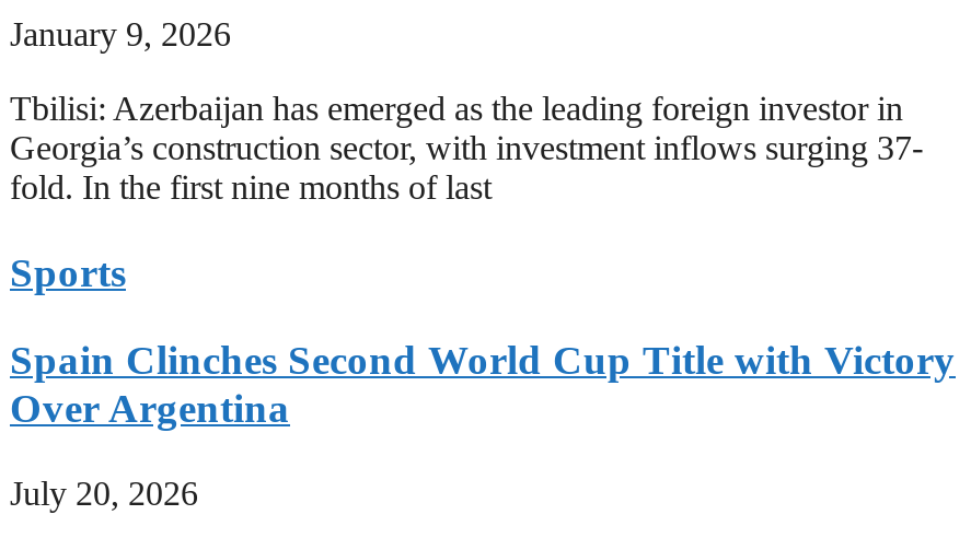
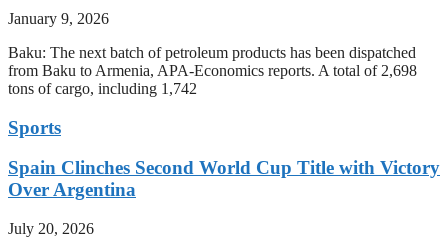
[10,89,923,205] Tbilisi: Azerbaijan has emerged as the leading foreign investor in | Georgia’s construction sector, with investment inflows surging 37- | fold. In the first nine months of last -> [8,44,417,97] Baku: The next batch of petroleum products has been dispatched | from Baku to Armenia, APA-Economics reports. A total of 2,698 | tons of cargo, including 1,742

